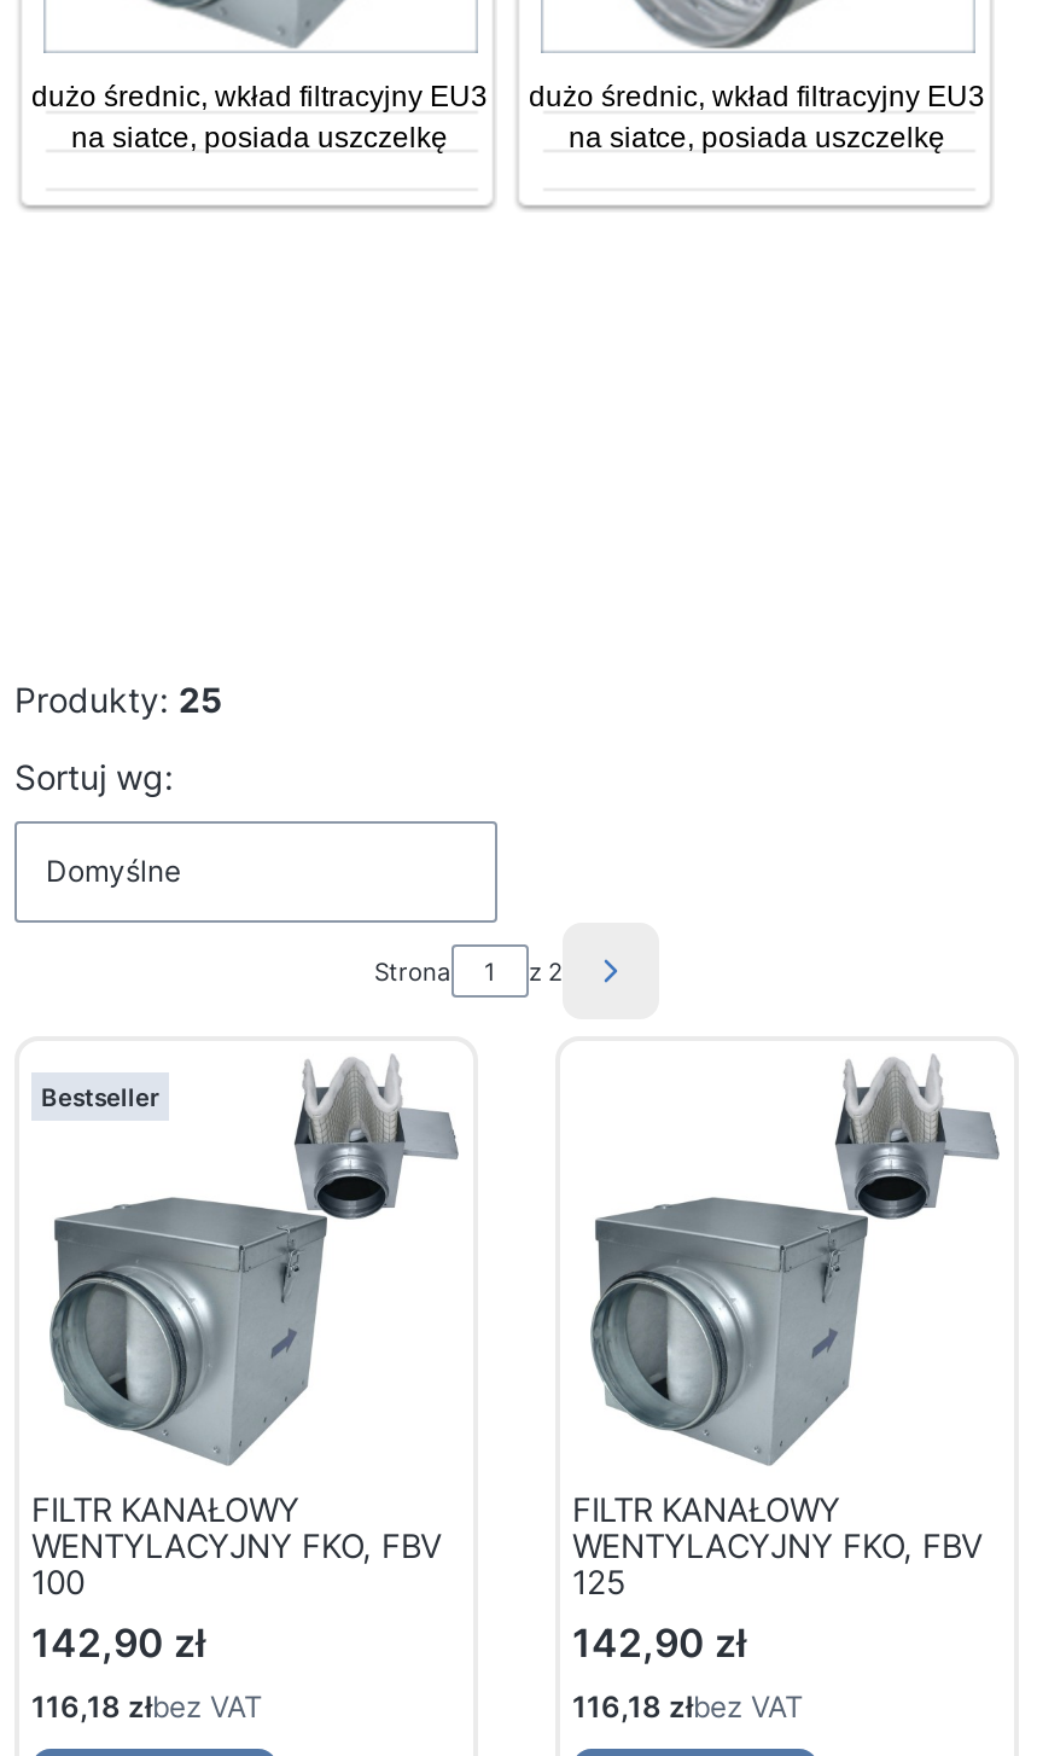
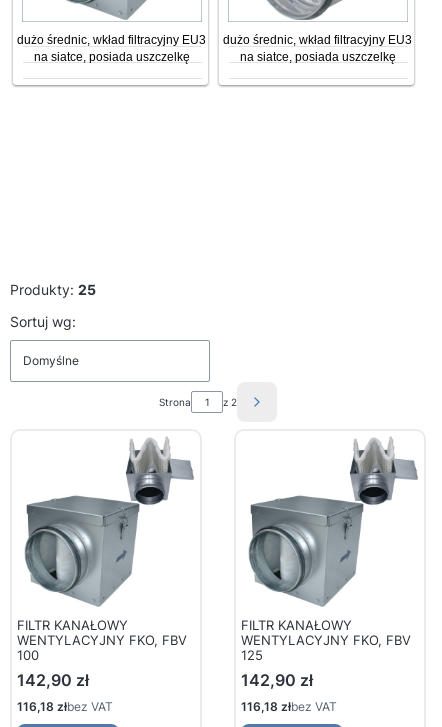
[41,1082,159,1111] Bestseller -> none

